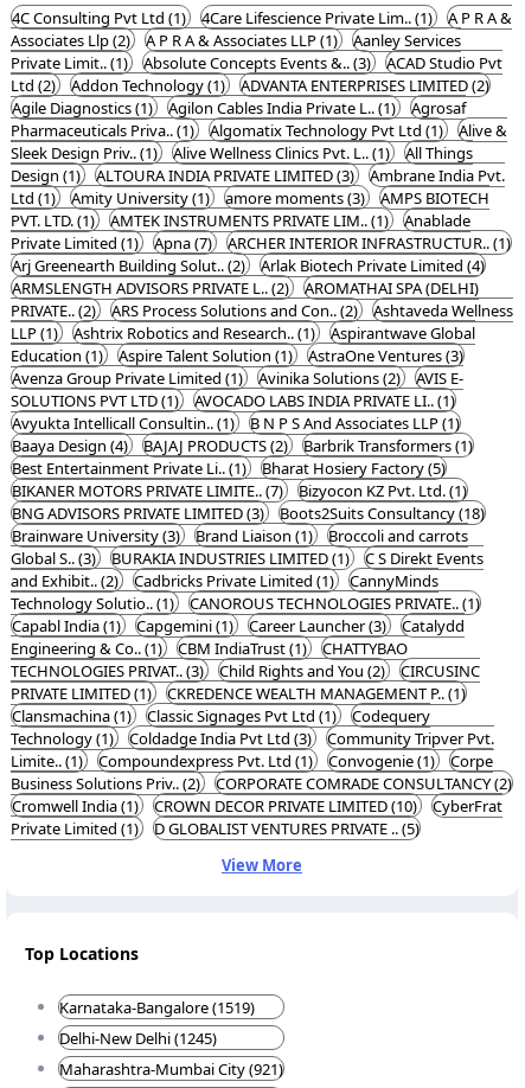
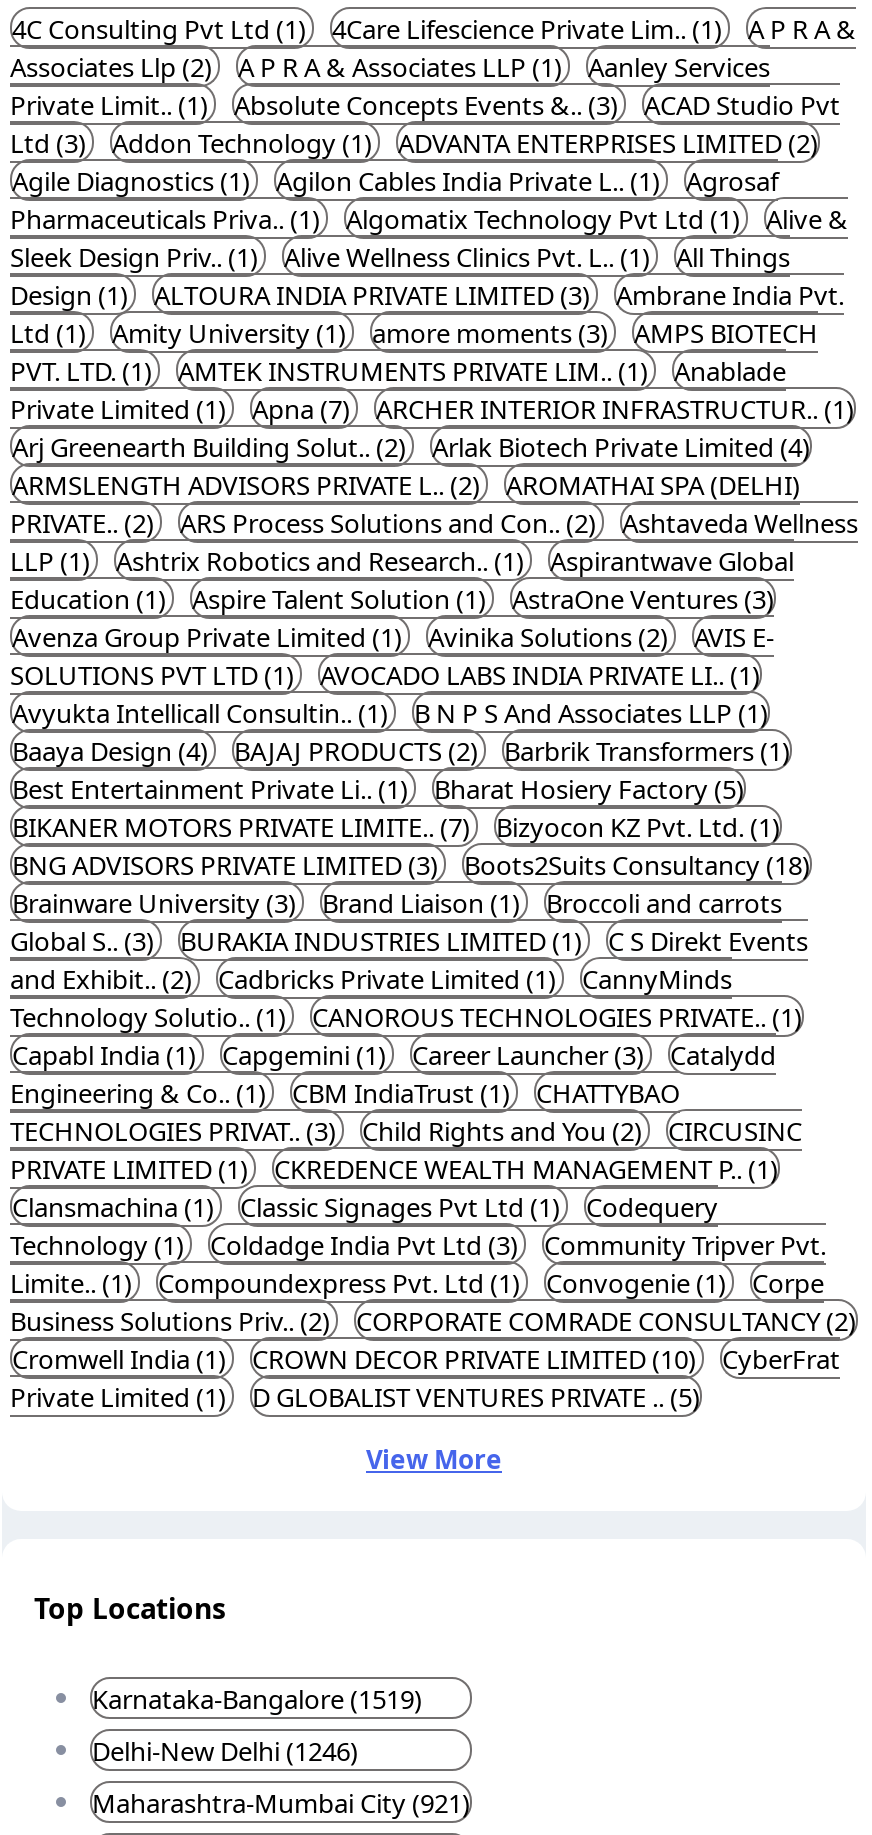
[11,75,489,96] Ltd (2) Addon Technology (1) ADVANTA ENTERPRISES LIMITED (2) -> [10,125,818,161] Ltd (3) Addon Technology (1) ADVANTA ENTERPRISES LIMITED (2)
[59,1028,217,1049] Delhi-New Delhi (1245) -> [92,1734,358,1770] Delhi-New Delhi (1246)

